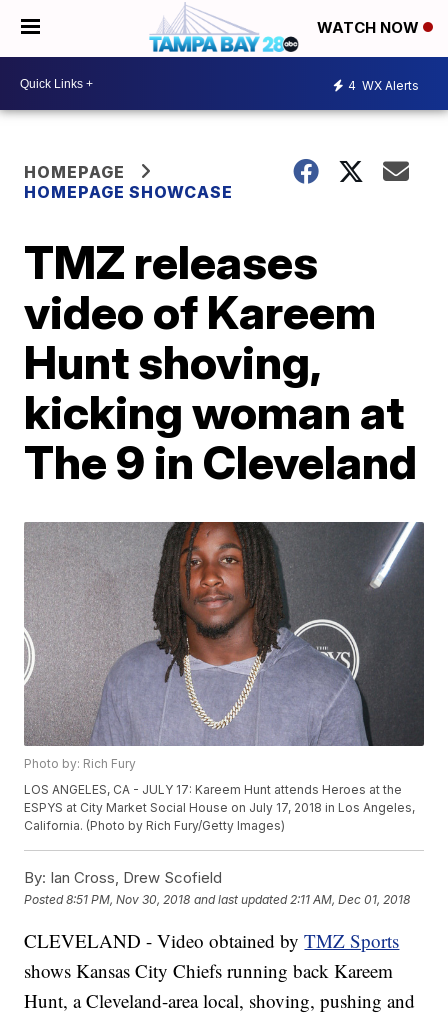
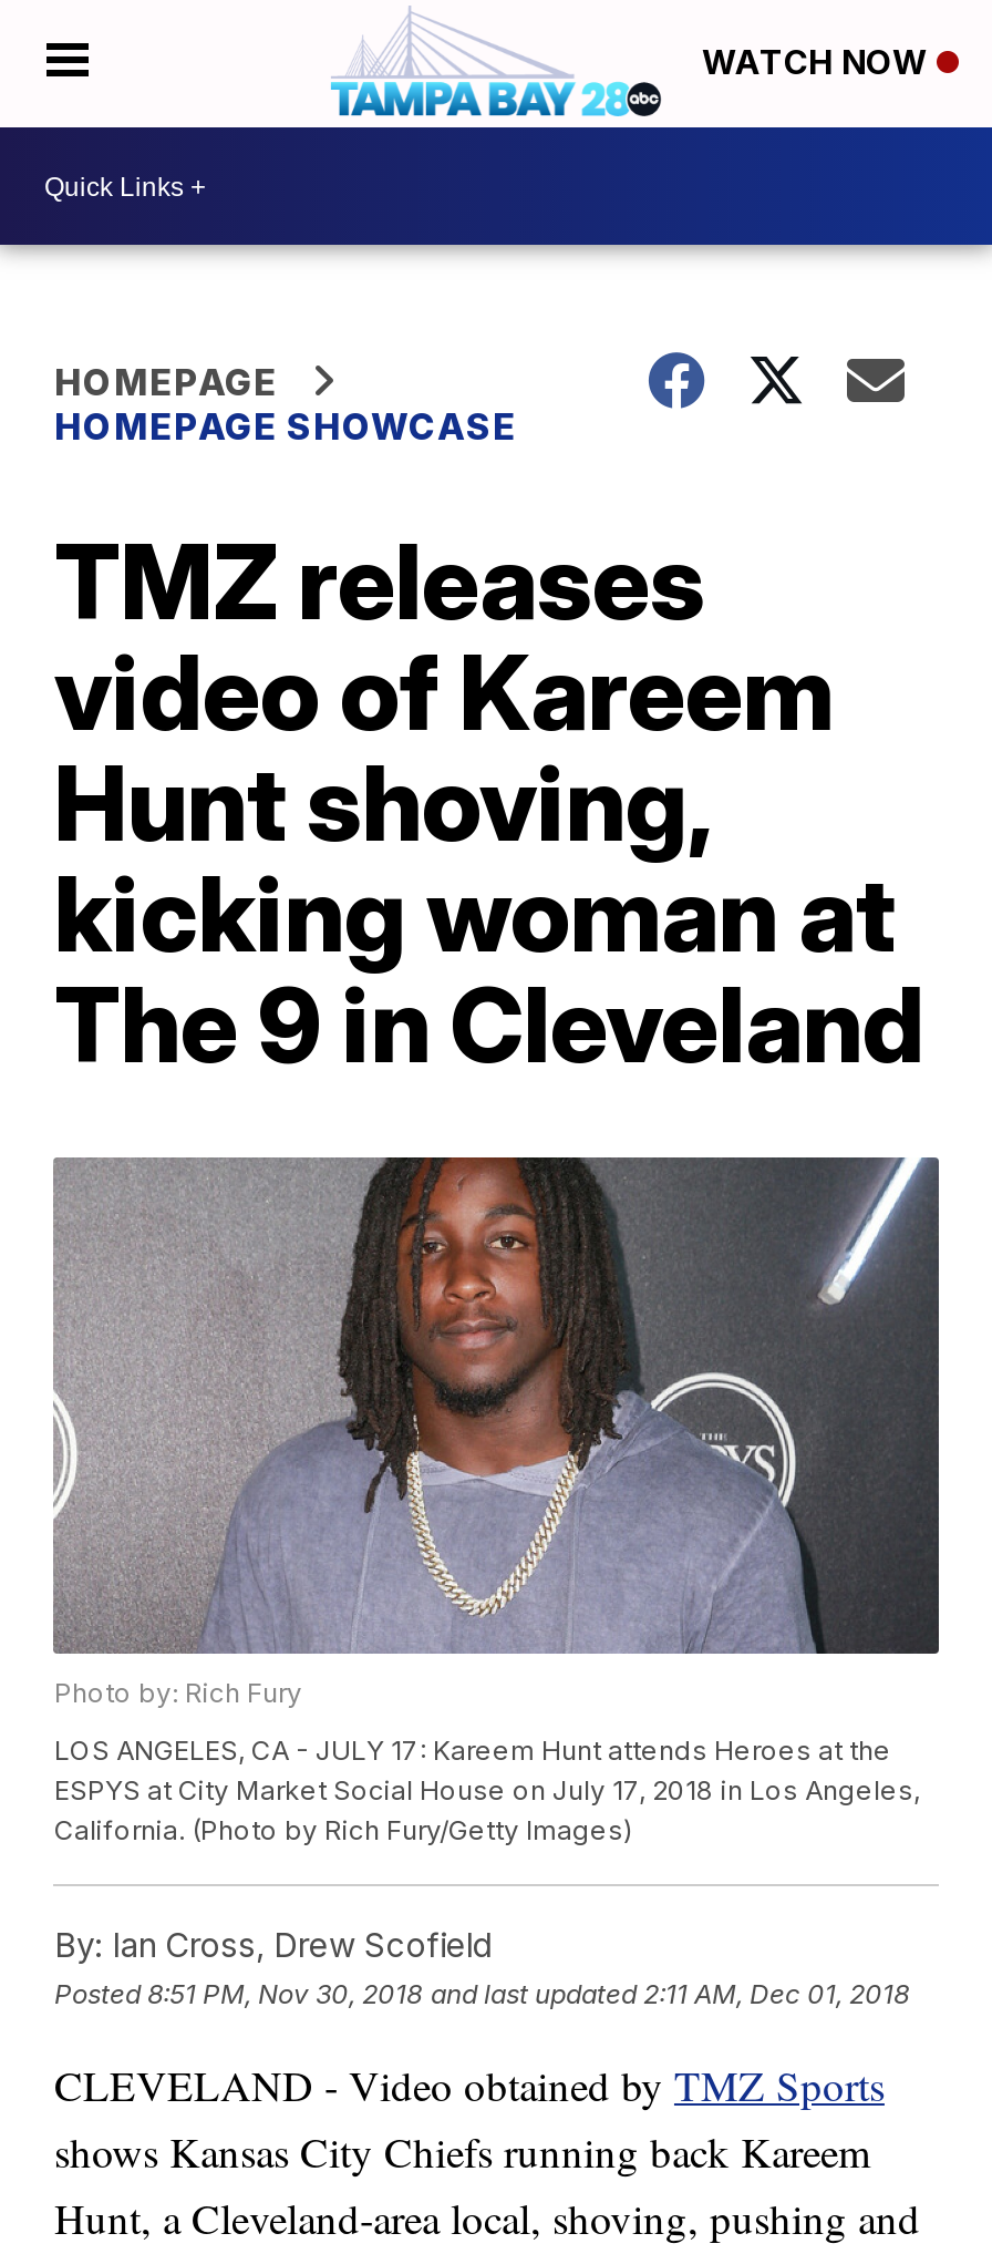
[348,77,419,92] 4 WX Alerts -> none

